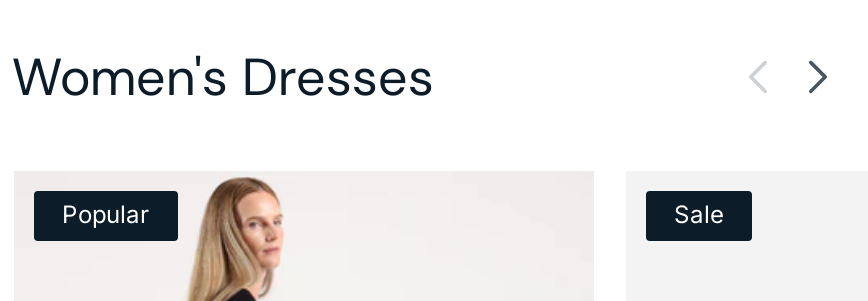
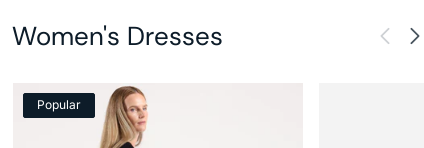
[674,199,724,229] Sale -> none

